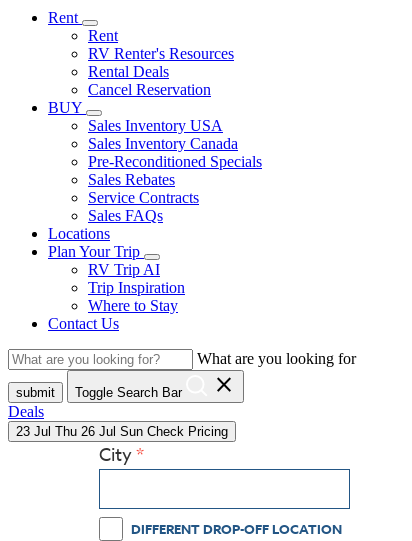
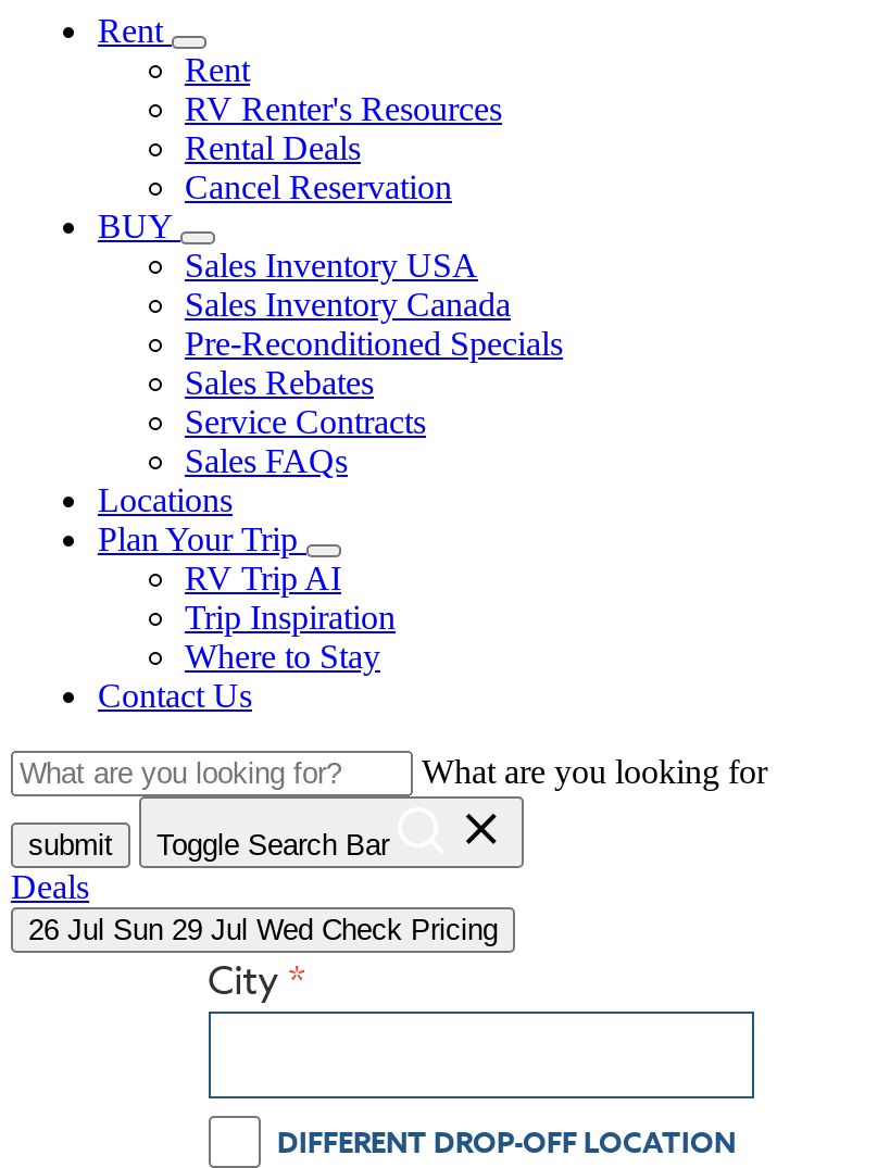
[16,424,228,439] 23 Jul Thu 26 Jul Sun Check Pricing -> [28,914,498,946] 26 Jul Sun 29 Jul Wed Check Pricing

